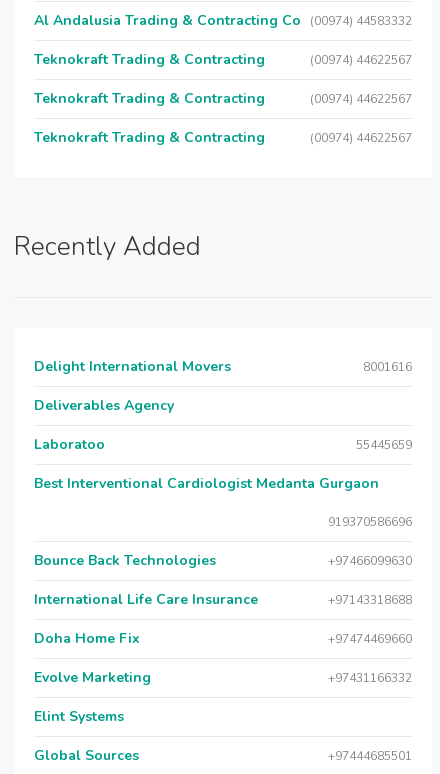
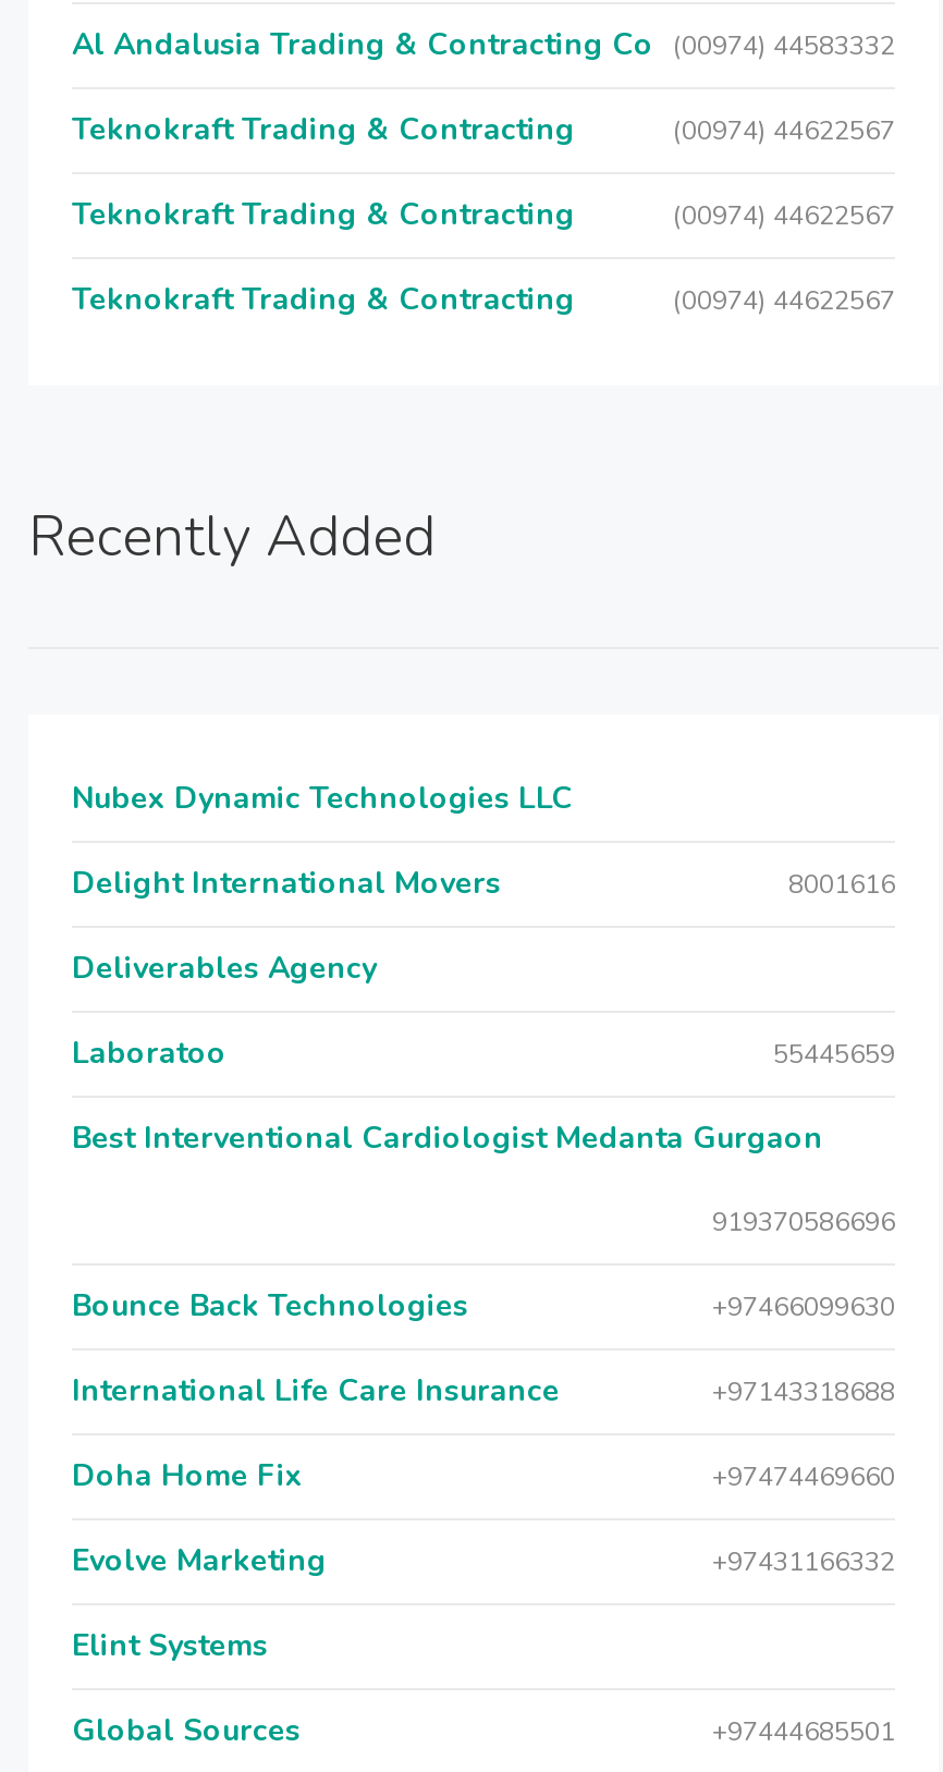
none -> [72,778,573,819] Nubex Dynamic Technologies LLC

